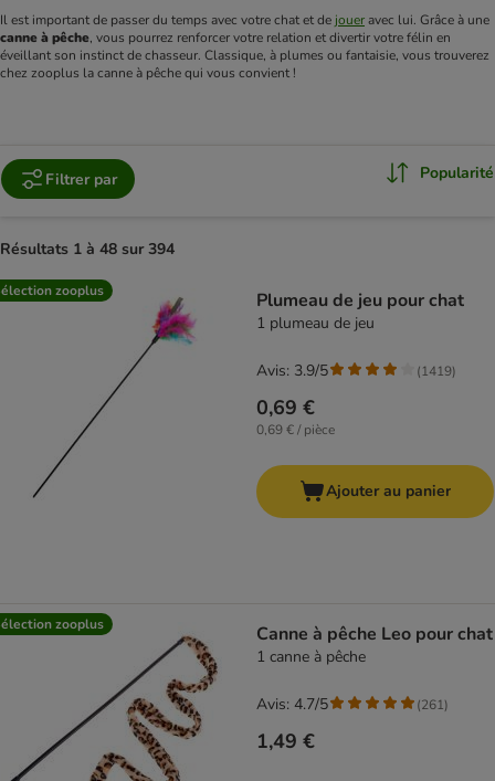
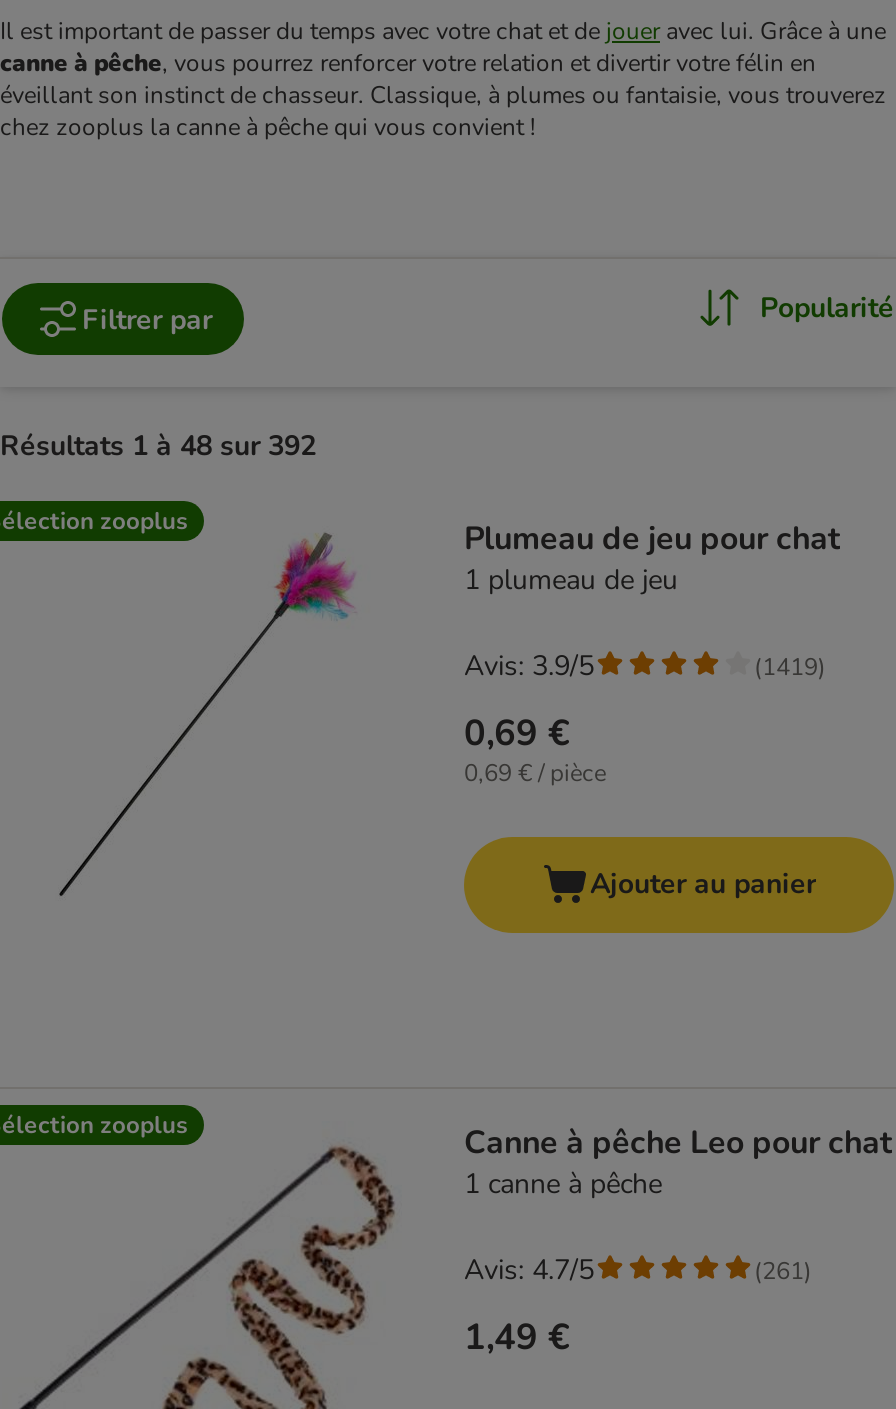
[0,239,175,260] Résultats 1 à 48 sur 394 -> [0,427,316,465] Résultats 1 à 48 sur 392

